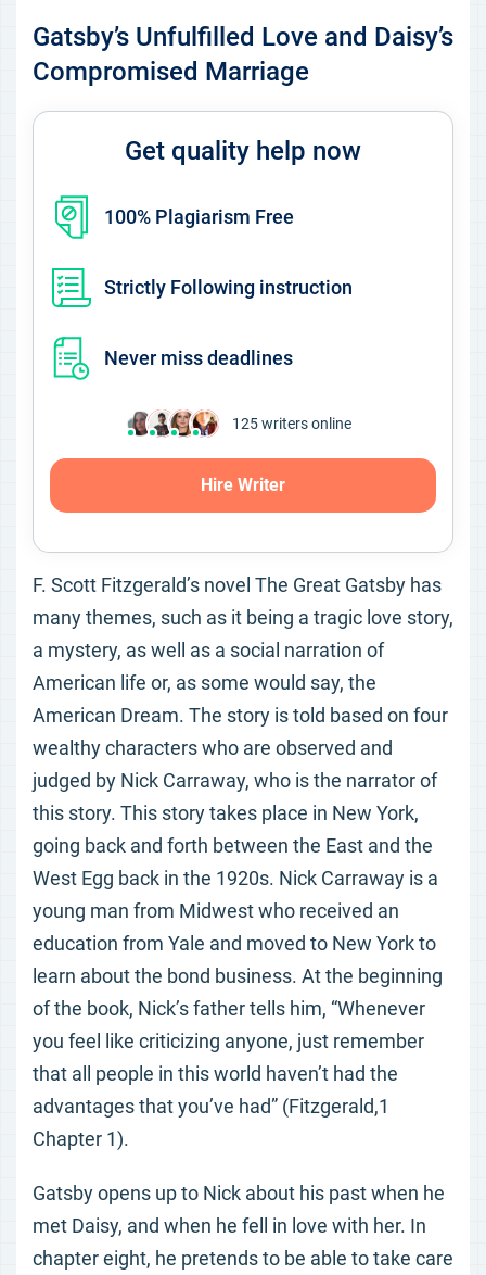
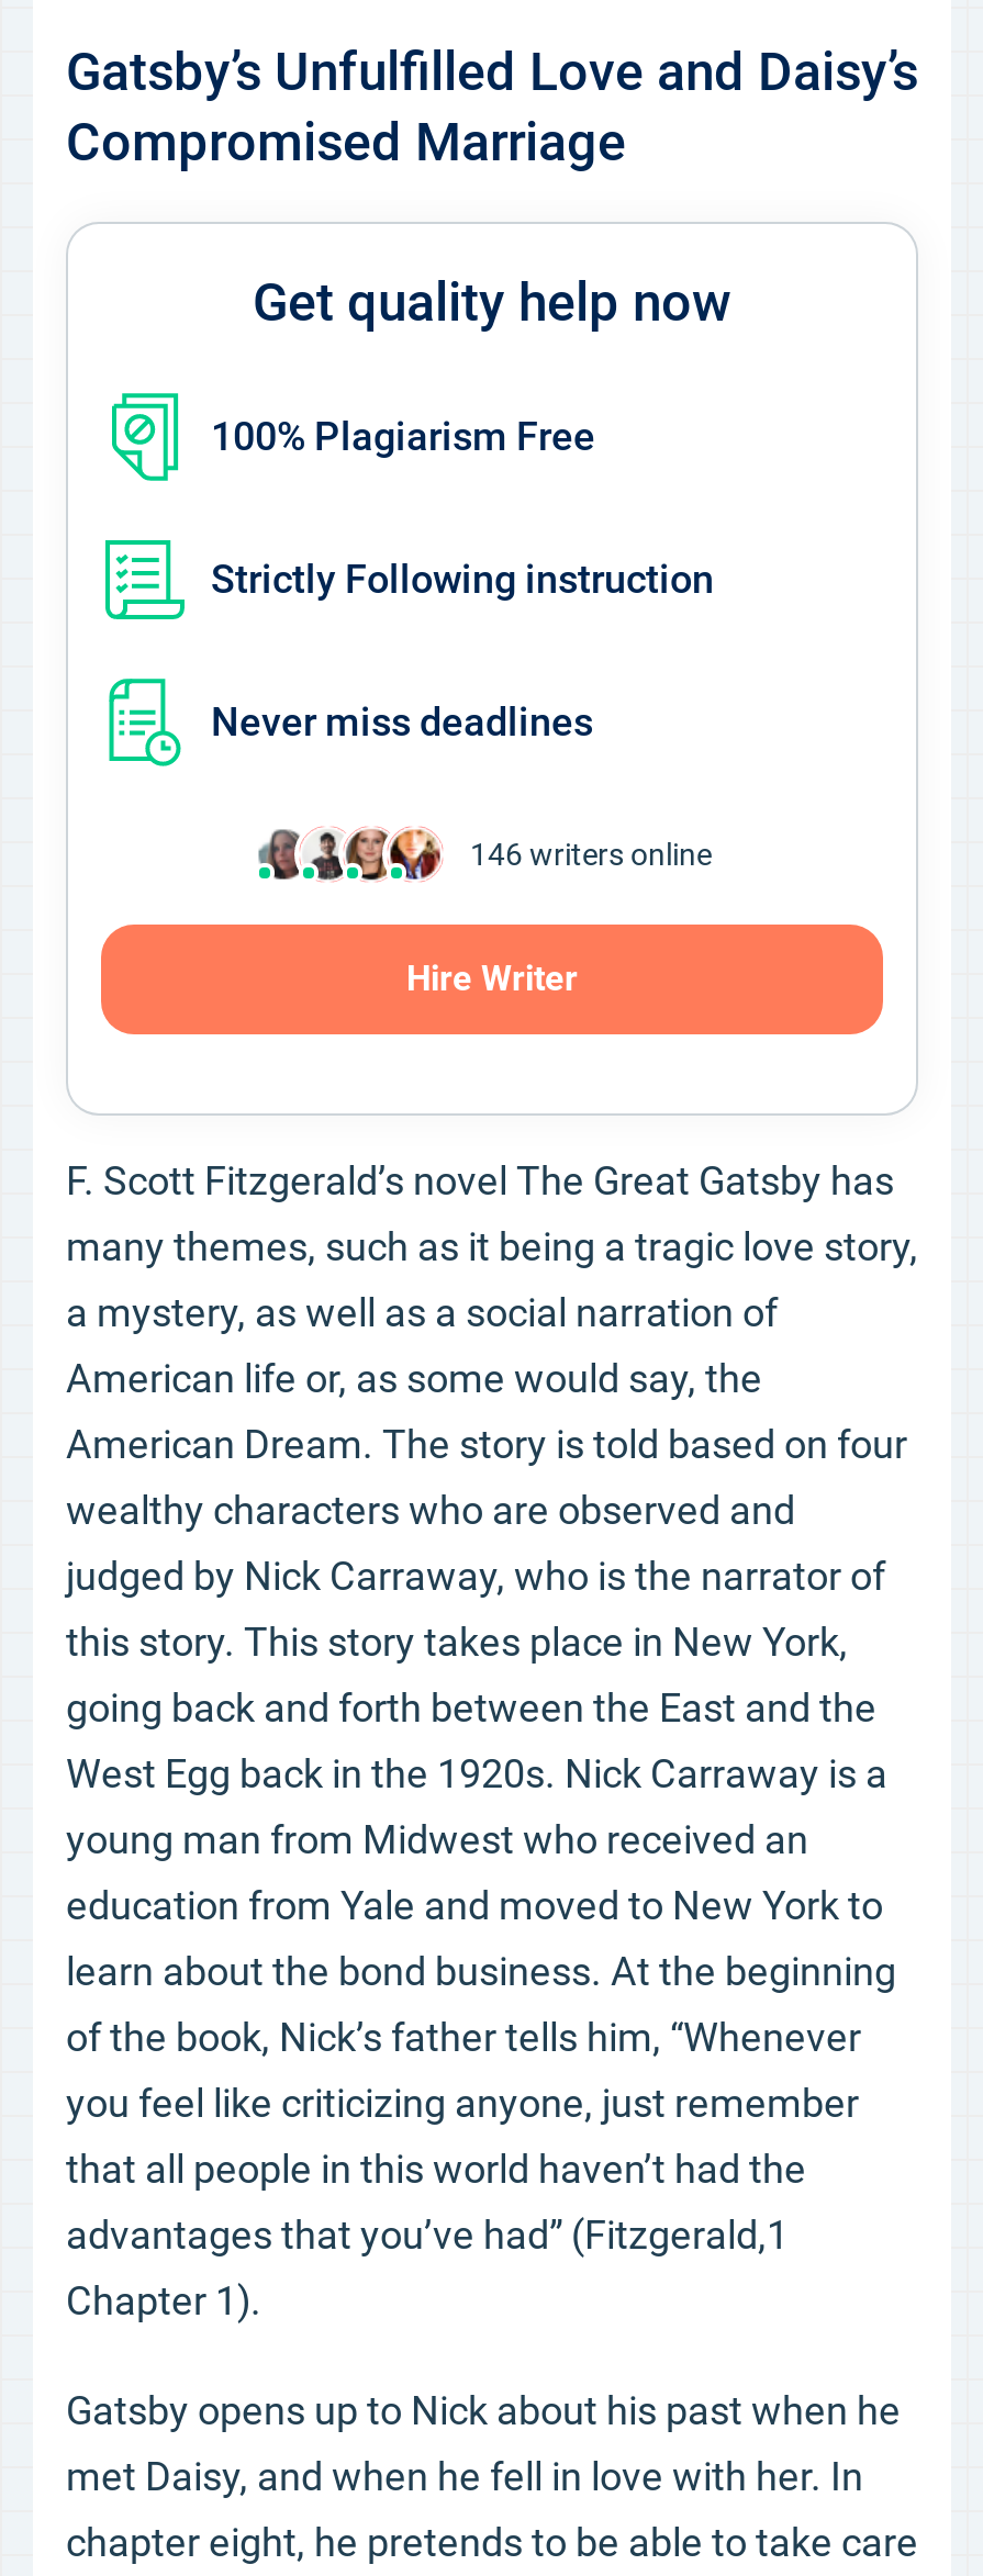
[232,415,351,432] 125 writers online -> [470,837,712,872] 146 writers online

